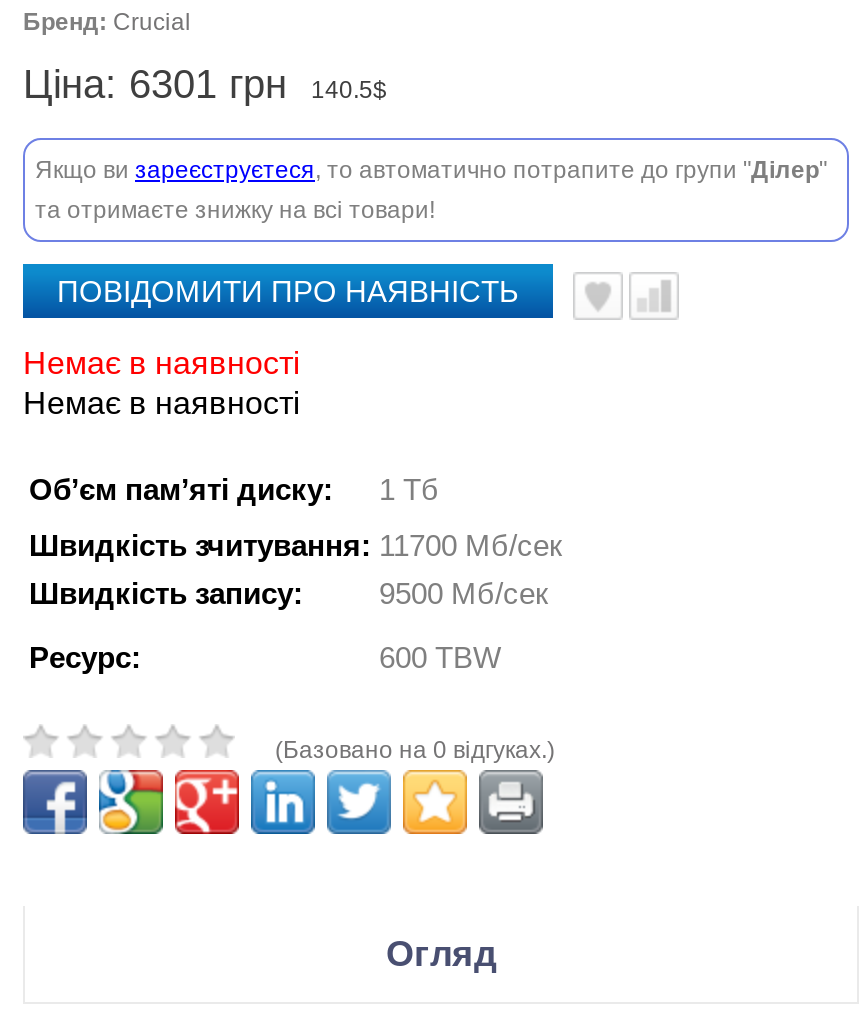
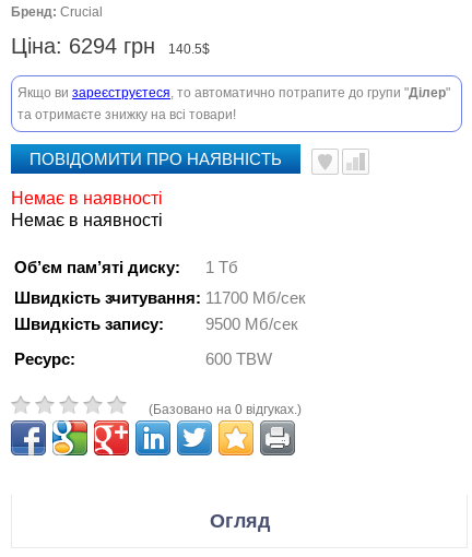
[23,62,387,106] Ціна: 6301 грн 140.5$ -> [11,34,210,58] Ціна: 6294 грн 140.5$

